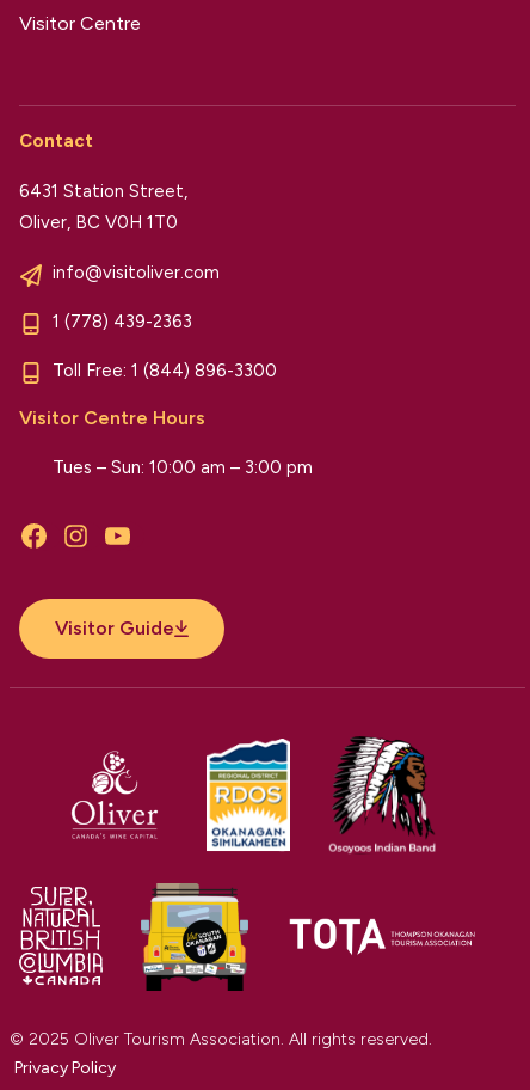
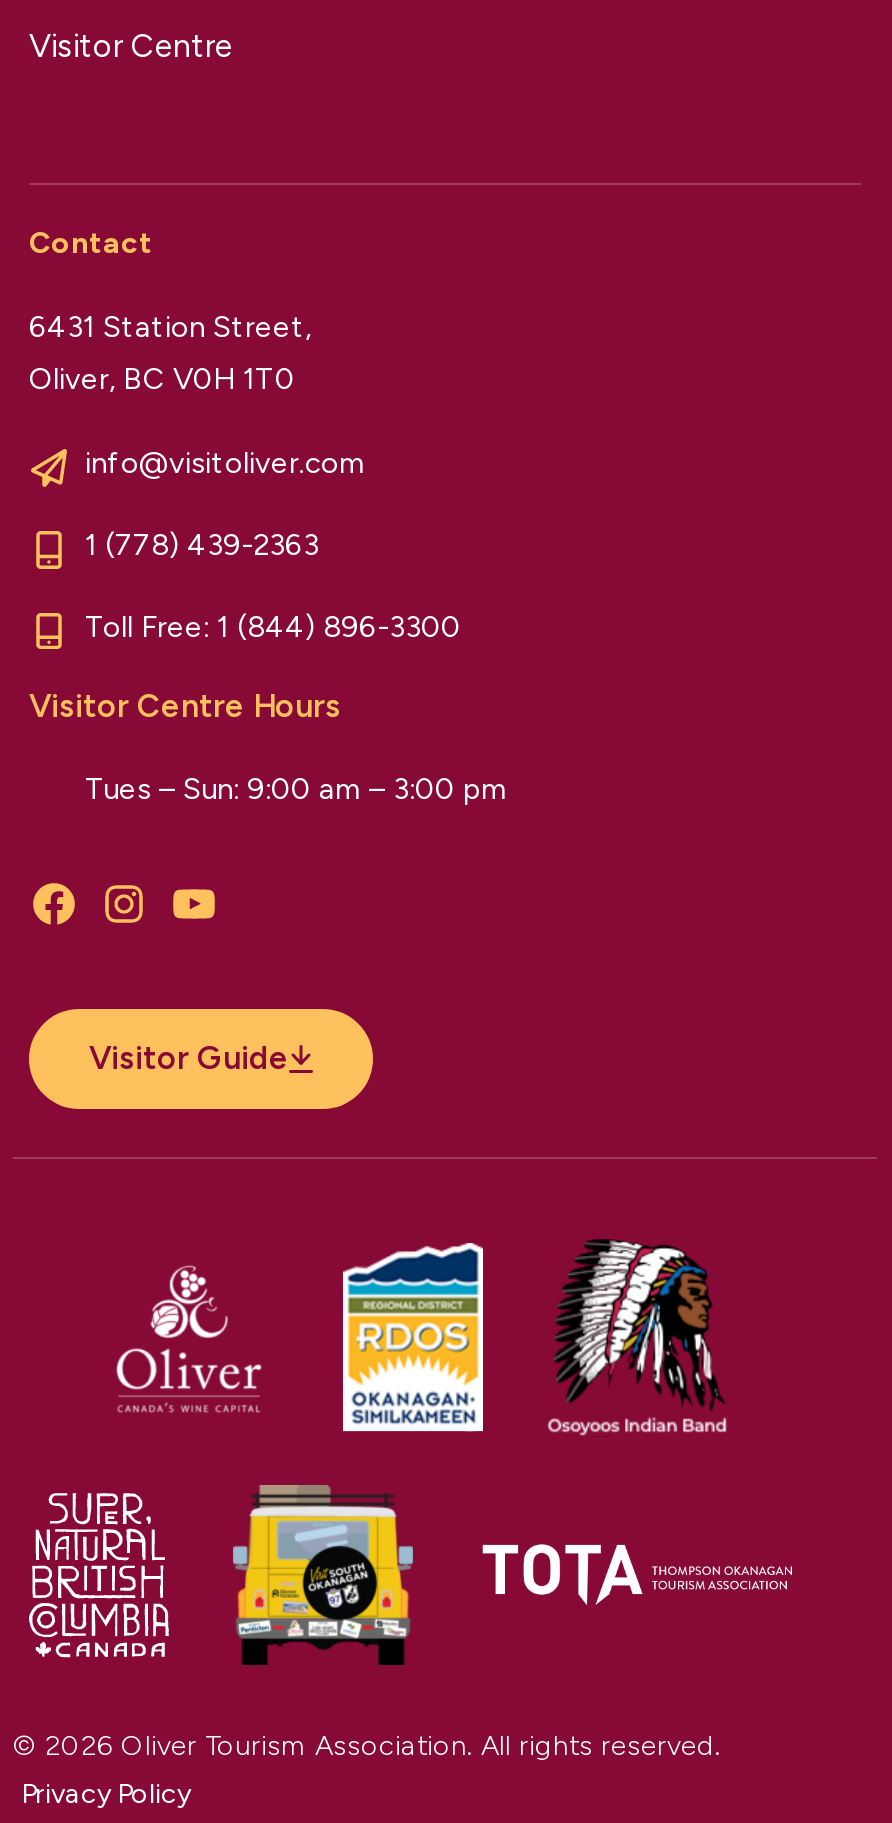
[53,456,313,478] Tues – Sun: 10:00 am – 3:00 pm -> [85,771,507,807] Tues – Sun: 9:00 am – 3:00 pm
[10,1029,432,1049] © 2025 Oliver Tourism Association. All rights reserved. -> [13,1729,721,1763] © 2026 Oliver Tourism Association. All rights reserved.

